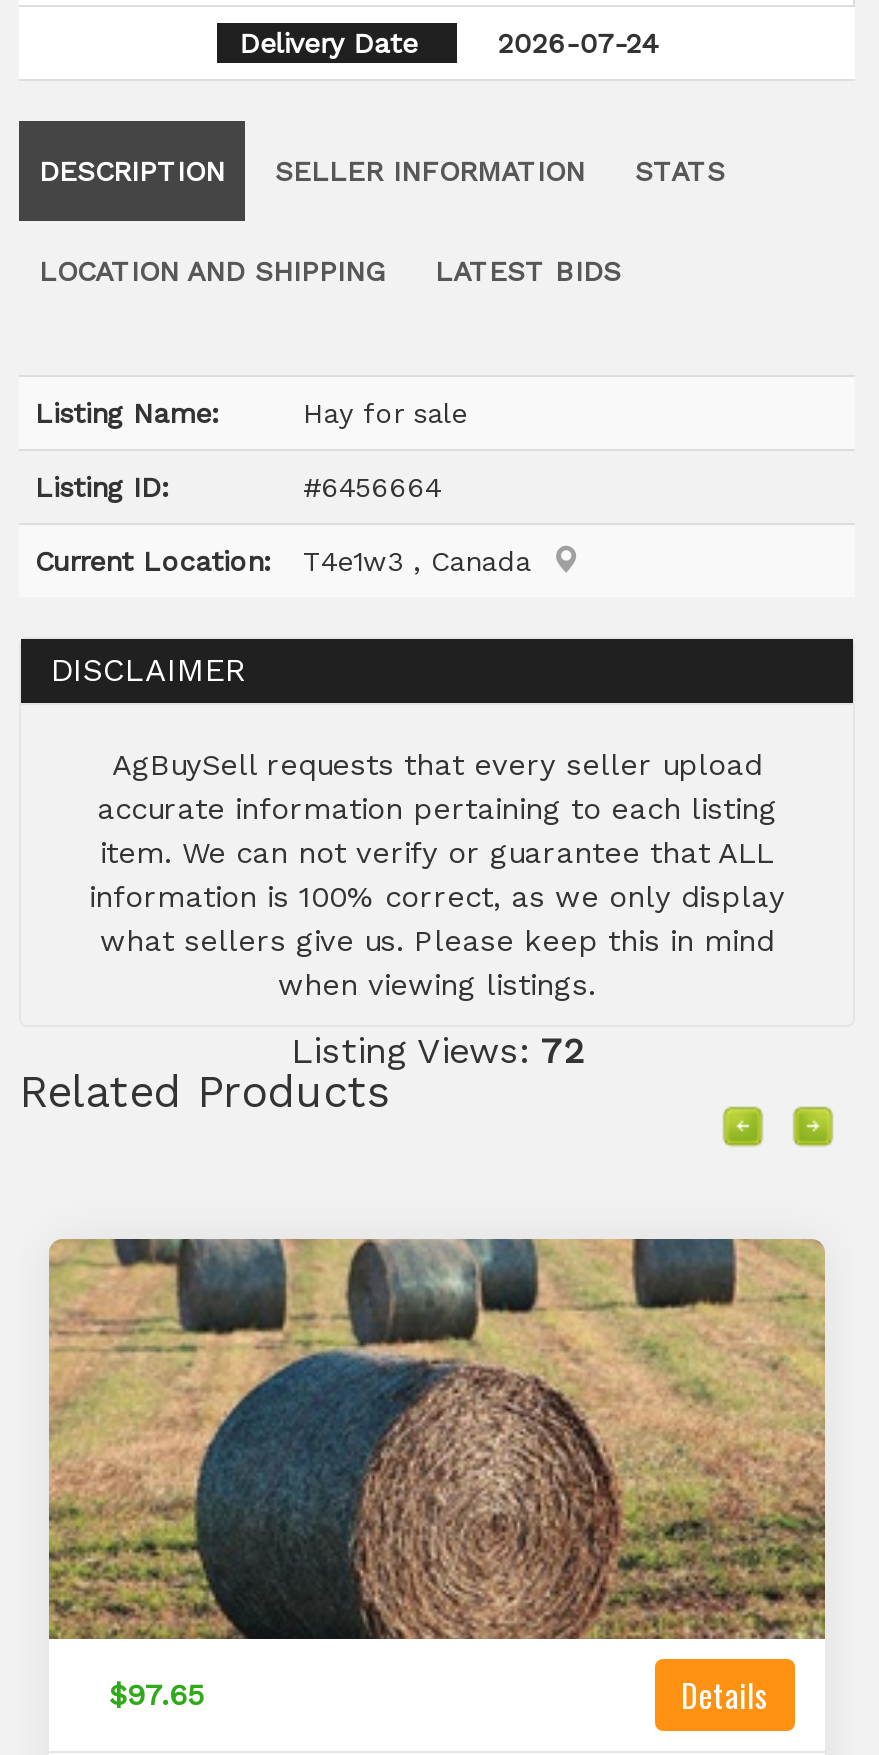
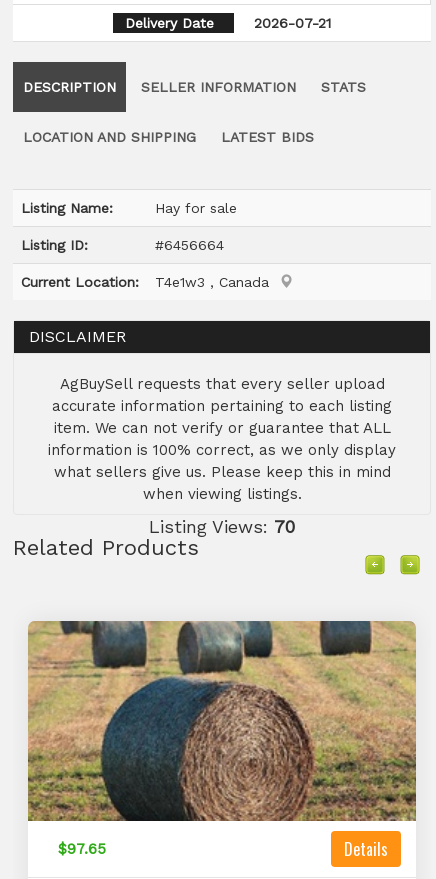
[498,27,658,59] 2026-07-24 -> [254,15,331,31] 2026-07-21
[291,1029,583,1071] Listing Views: 72 -> [149,516,295,537] Listing Views: 70

